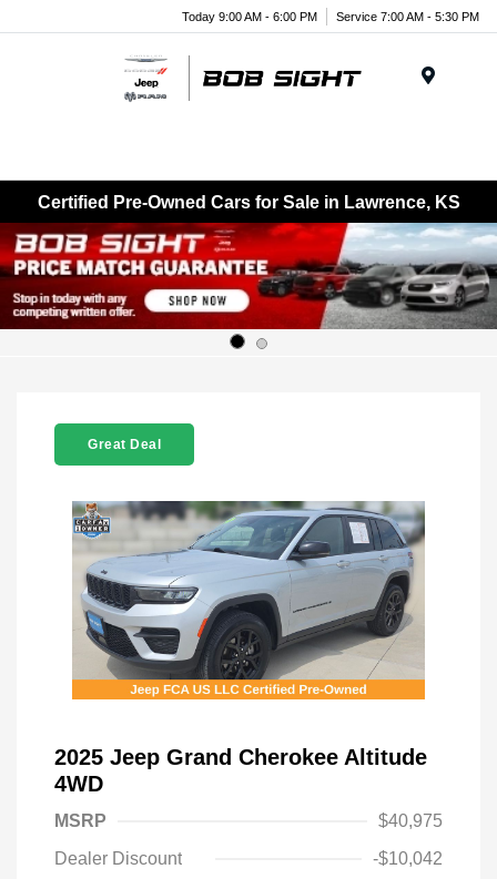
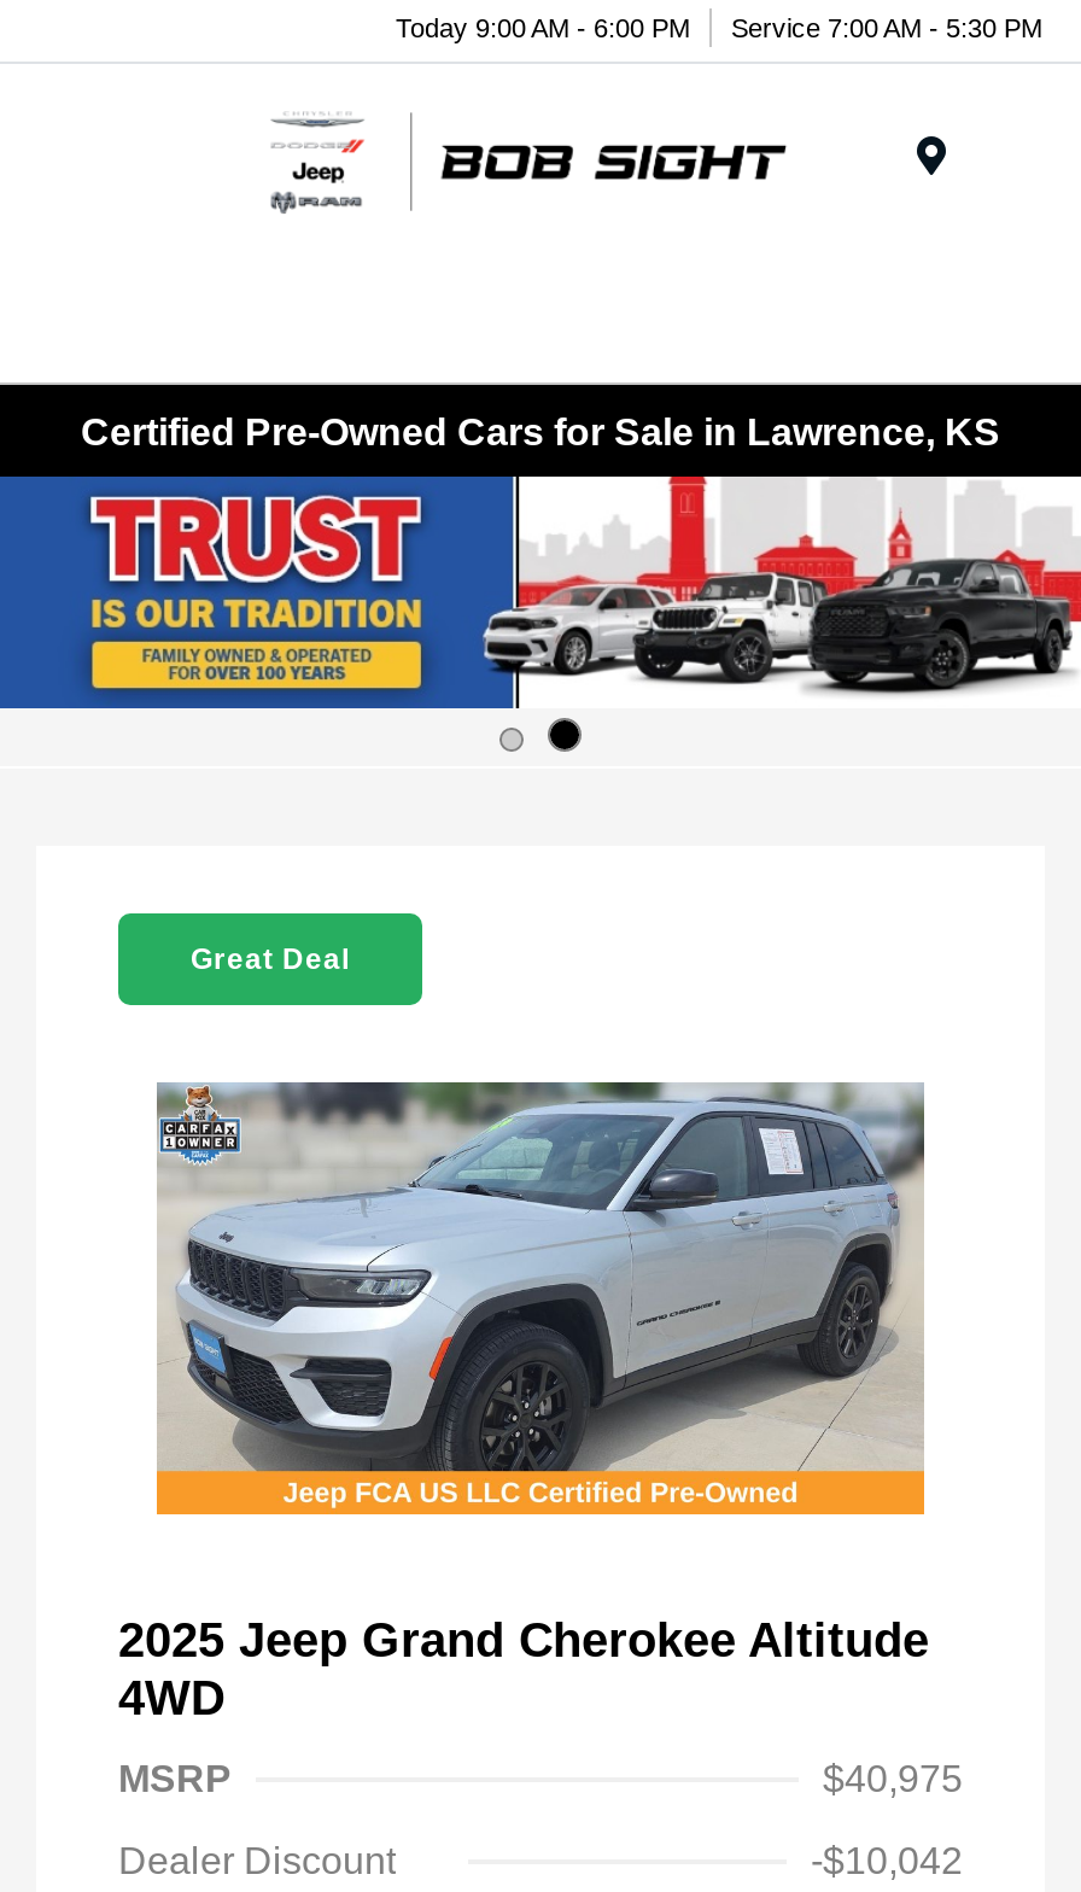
[3,222,494,349] [image] -> [7,474,1074,752] [image]

